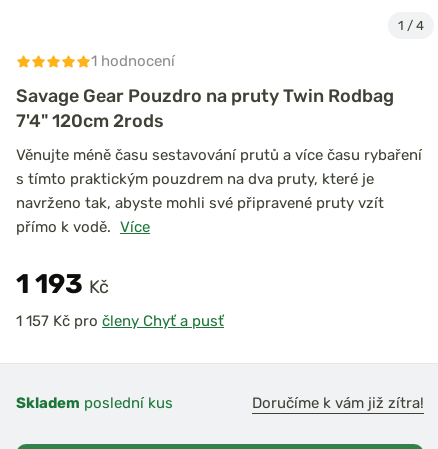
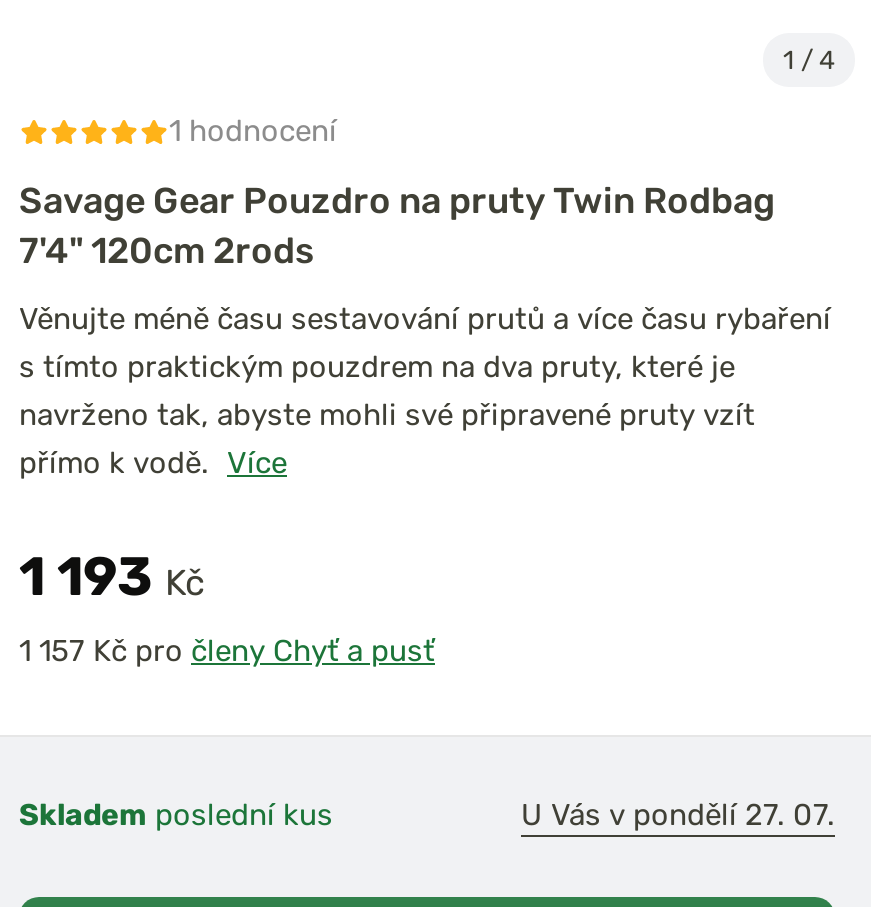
[252,394,424,412] Doručíme k vám již zítra! -> [521,797,835,833] U Vás v pondělí 27. 07.

